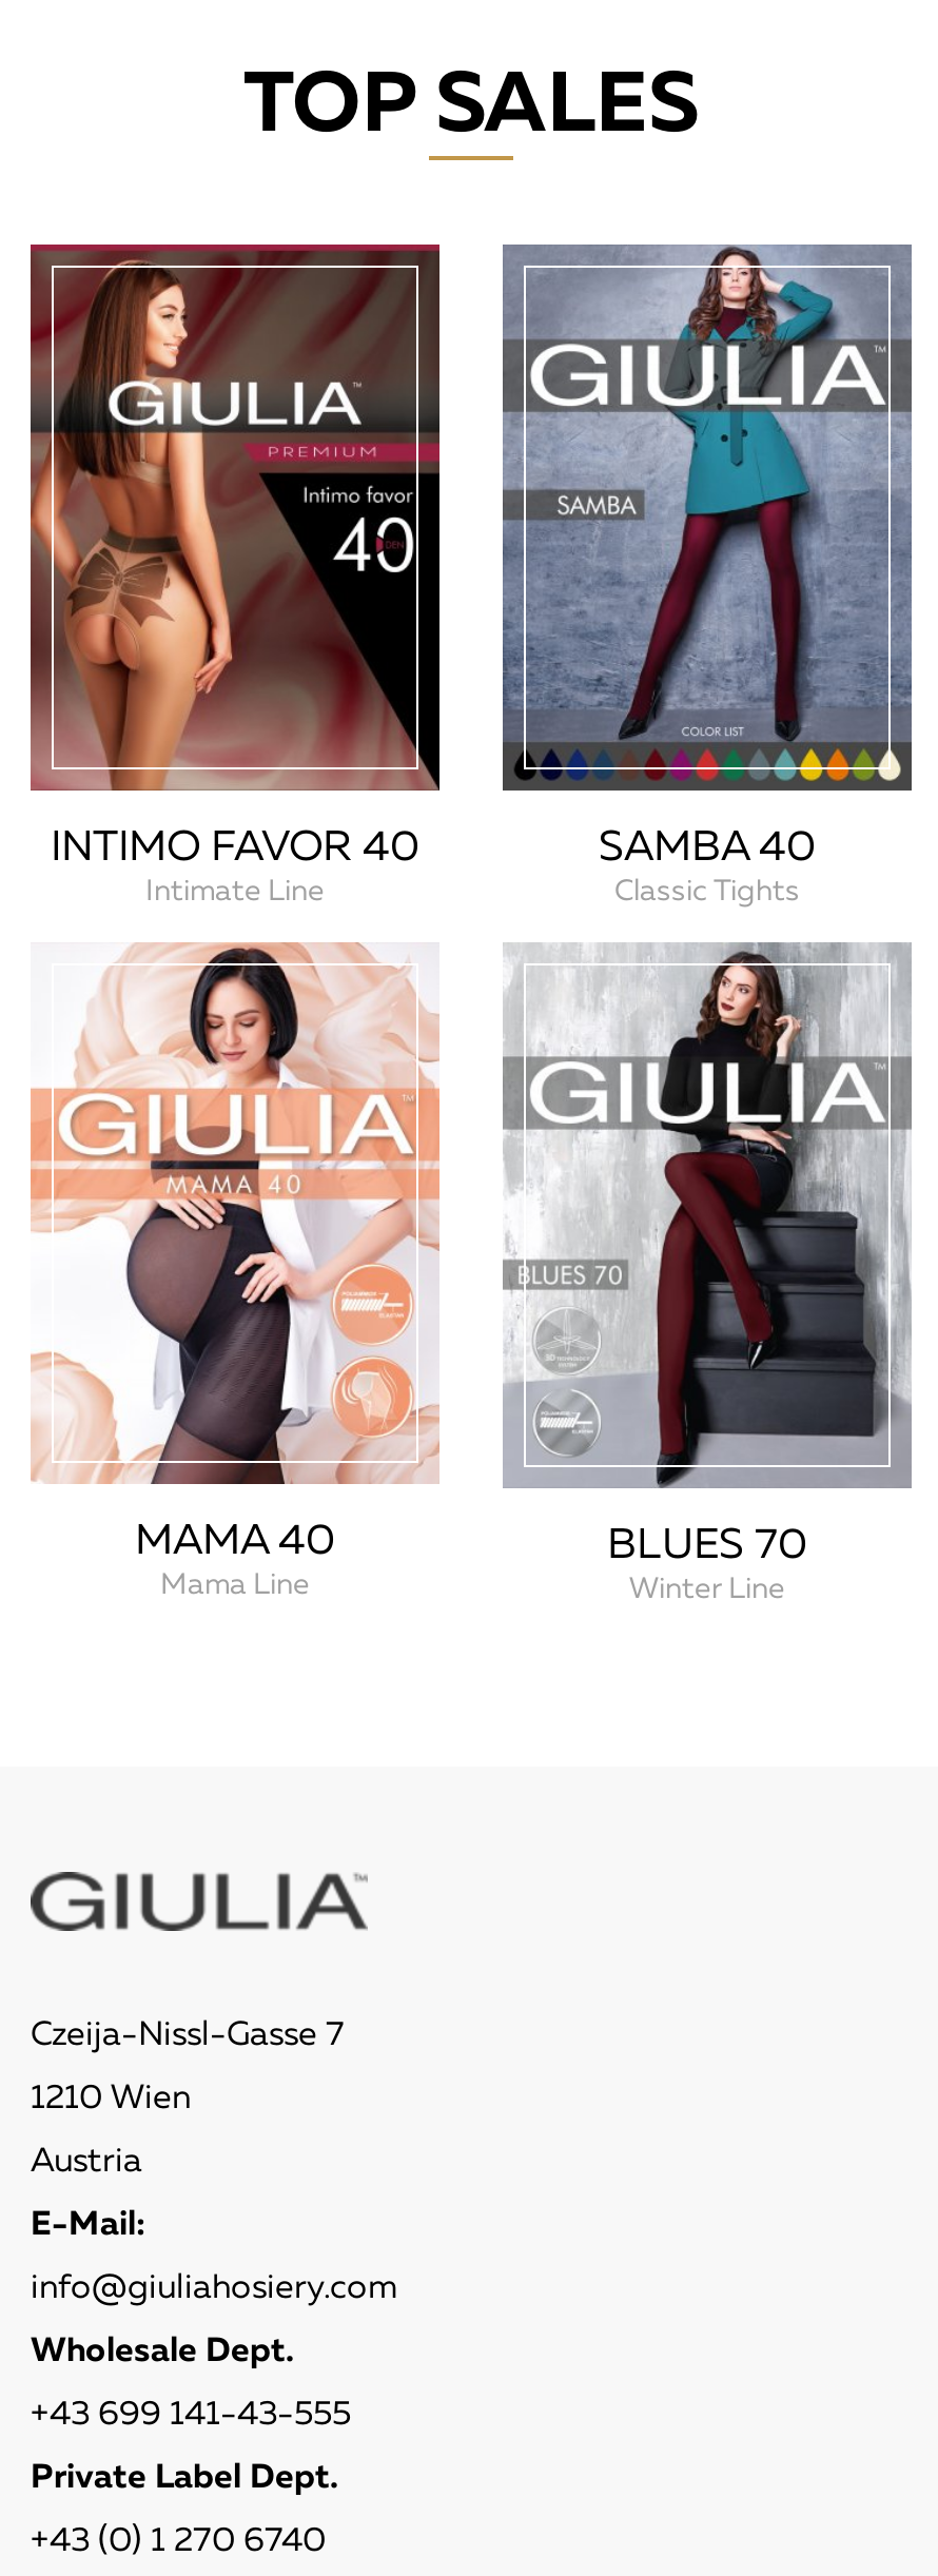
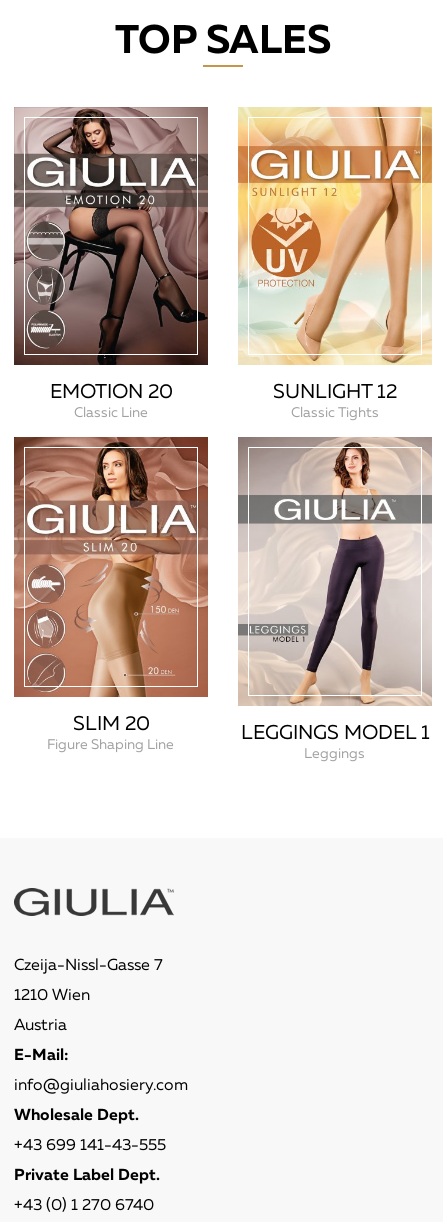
[31,245,442,906] [image] | INTIMO FAVOR 40 | Intimate Line -> [13,107,209,420] [image] | EMOTION 20 | Classic Line
[501,242,914,869] [image] | SAMBA 40 -> [237,106,433,402] [image] | SUNLIGHT 12
[31,942,439,1600] [image] | MAMA 40 | Mama Line -> [13,436,209,752] [image] | SLIM 20 | Figure Shaping Line
[503,942,910,1604] [image] | BLUES 70 | Winter Line -> [237,437,432,761] [image] | LEGGINGS MODEL 1 | Leggings

